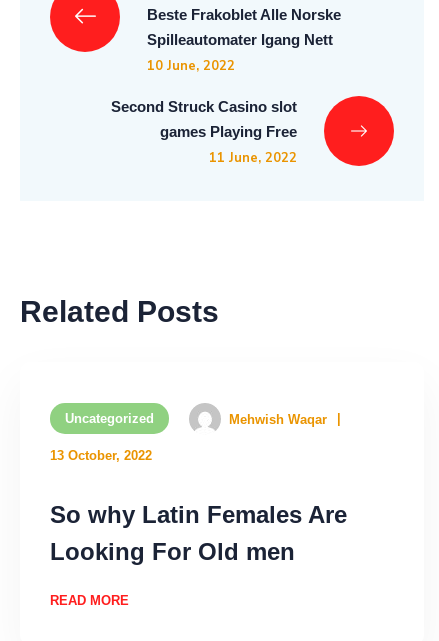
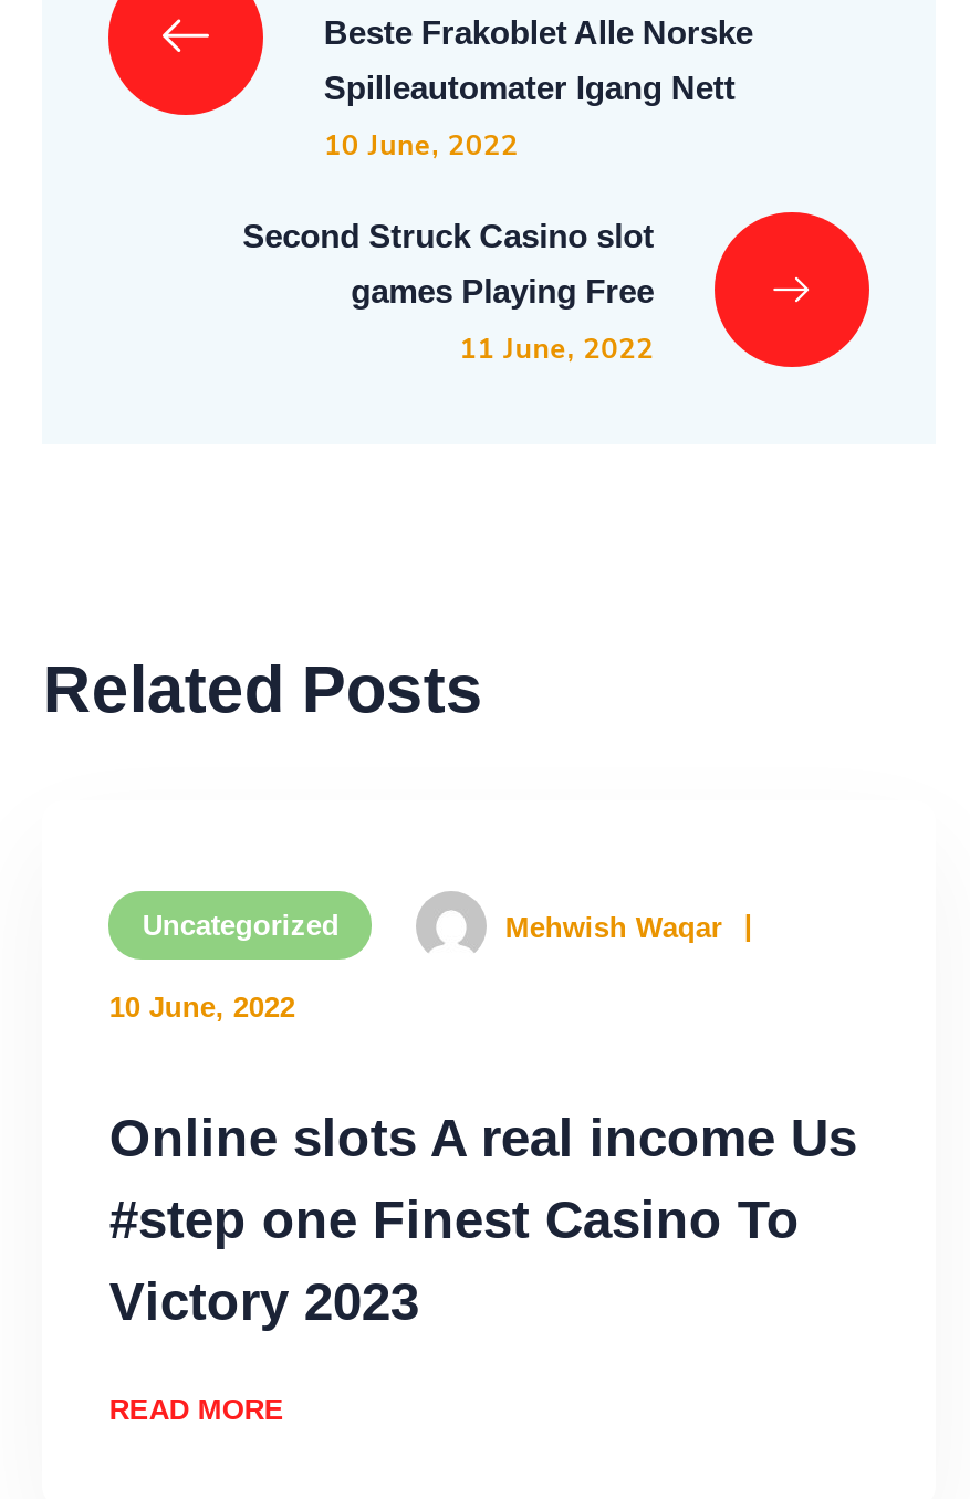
[50,448,152,463] 13 October, 2022 -> [109,991,295,1024] 10 June, 2022
[50,501,347,565] So why Latin Females Are | Looking For Old men -> [109,1108,857,1332] Online slots A real income Us | #step one Finest Casino To | Victory 2023

